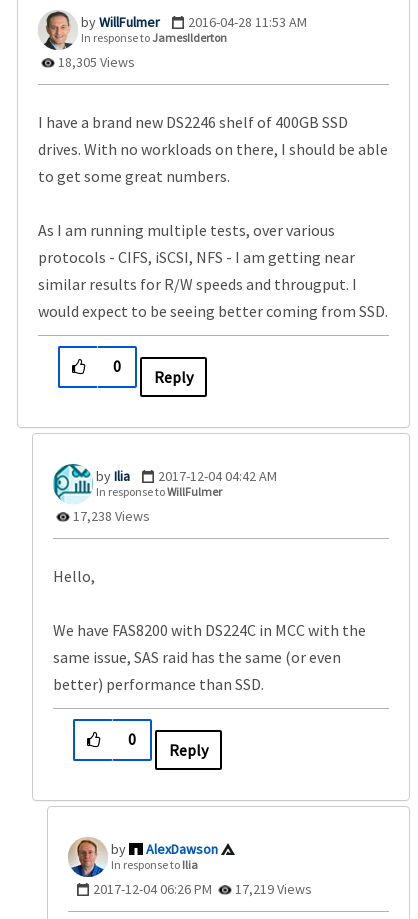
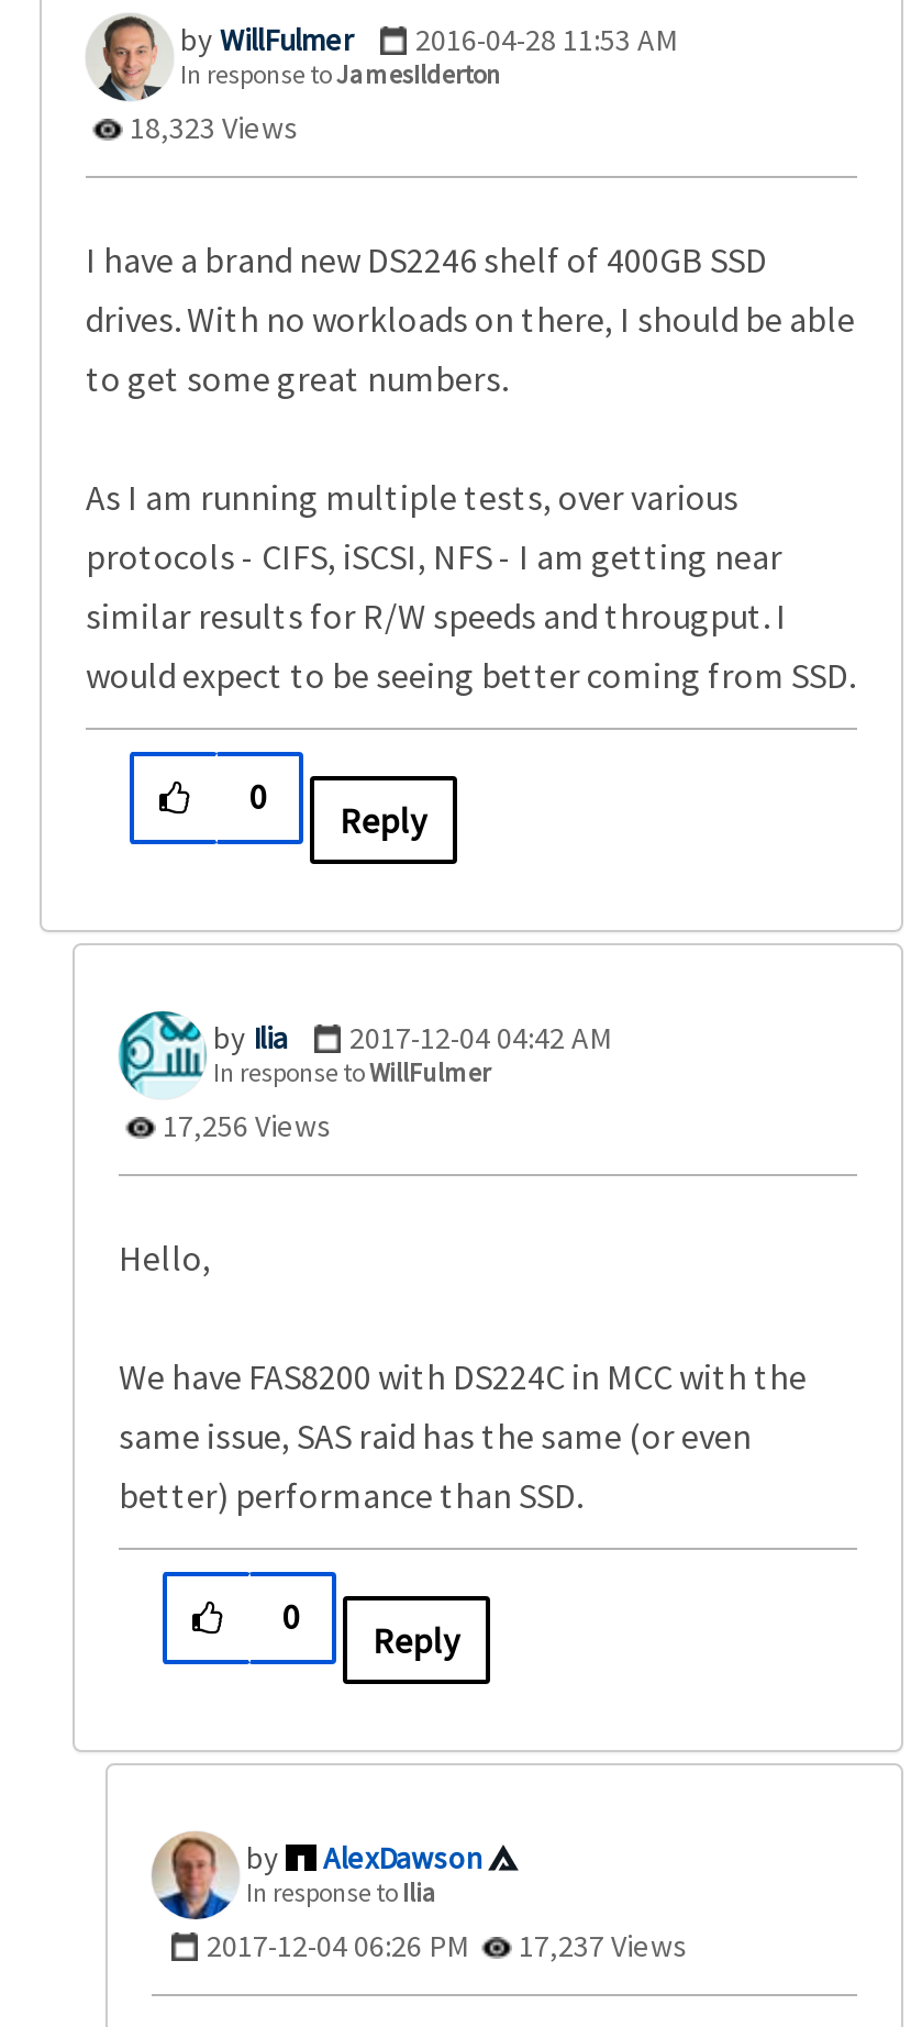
[55,53,135,71] 18,305 Views -> [123,108,299,147] 18,323 Views
[70,507,150,525] 17,238 Views -> [156,1106,332,1145] 17,256 Views
[93,880,312,898] 2017-12-04 06:26 PM 17,219 Views -> [207,1926,688,1965] 2017-12-04 06:26 PM 17,237 Views

